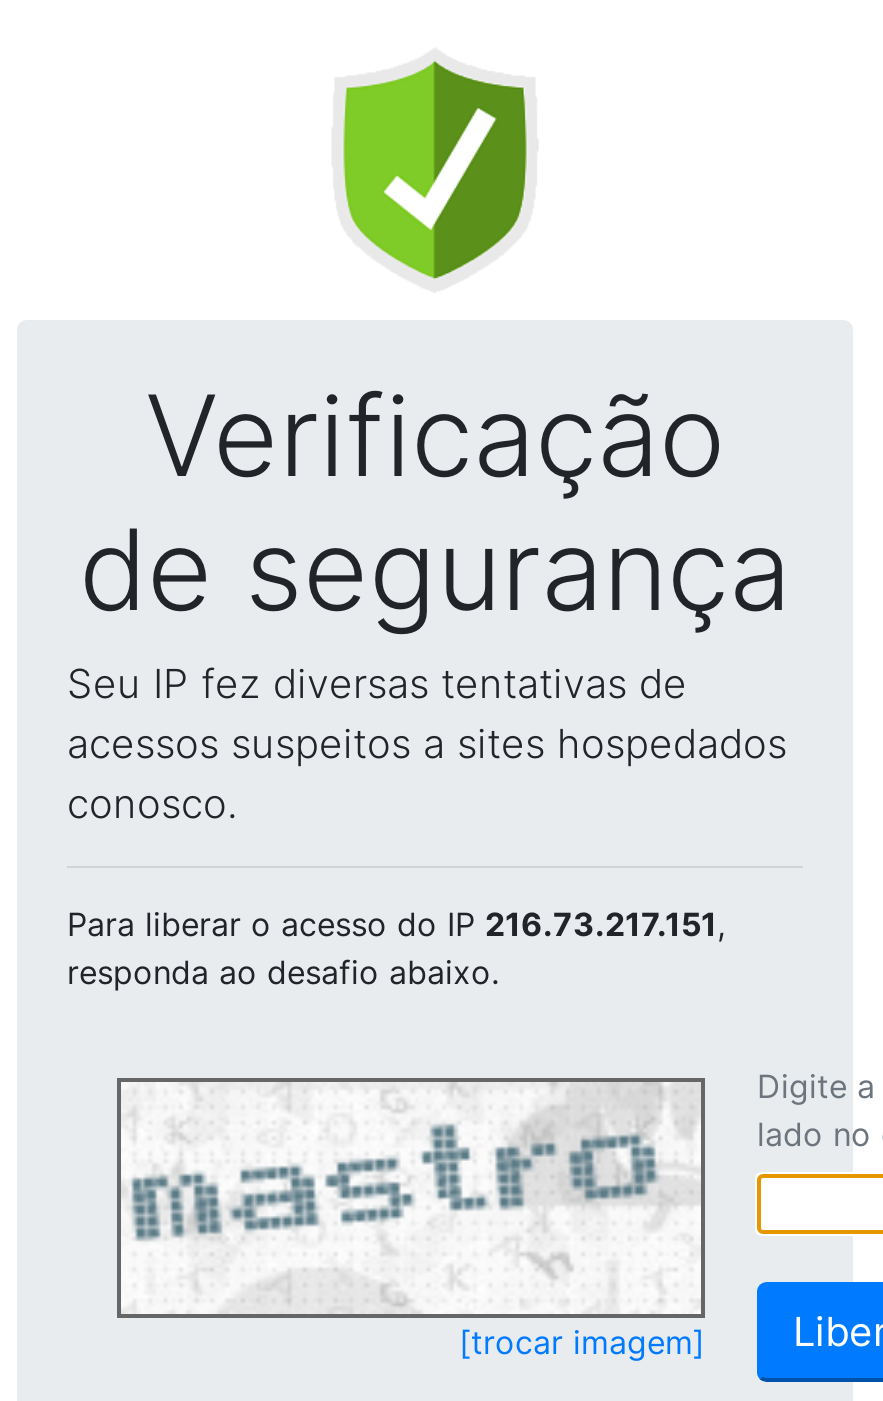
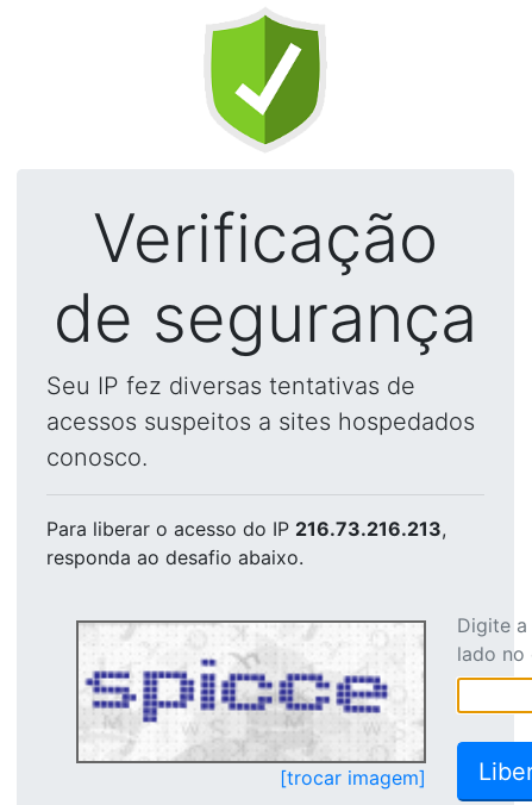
[67,904,725,944] Para liberar o acesso do IP 216.73.217.151, -> [46,517,446,541] Para liberar o acesso do IP 216.73.216.213,
[131,1086,693,1312] [image] -> [86,624,417,759] [image]

